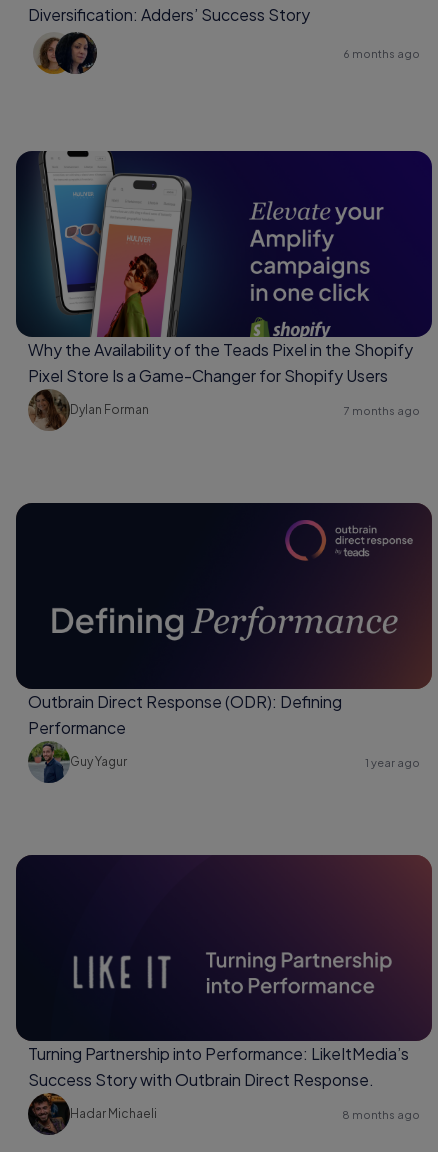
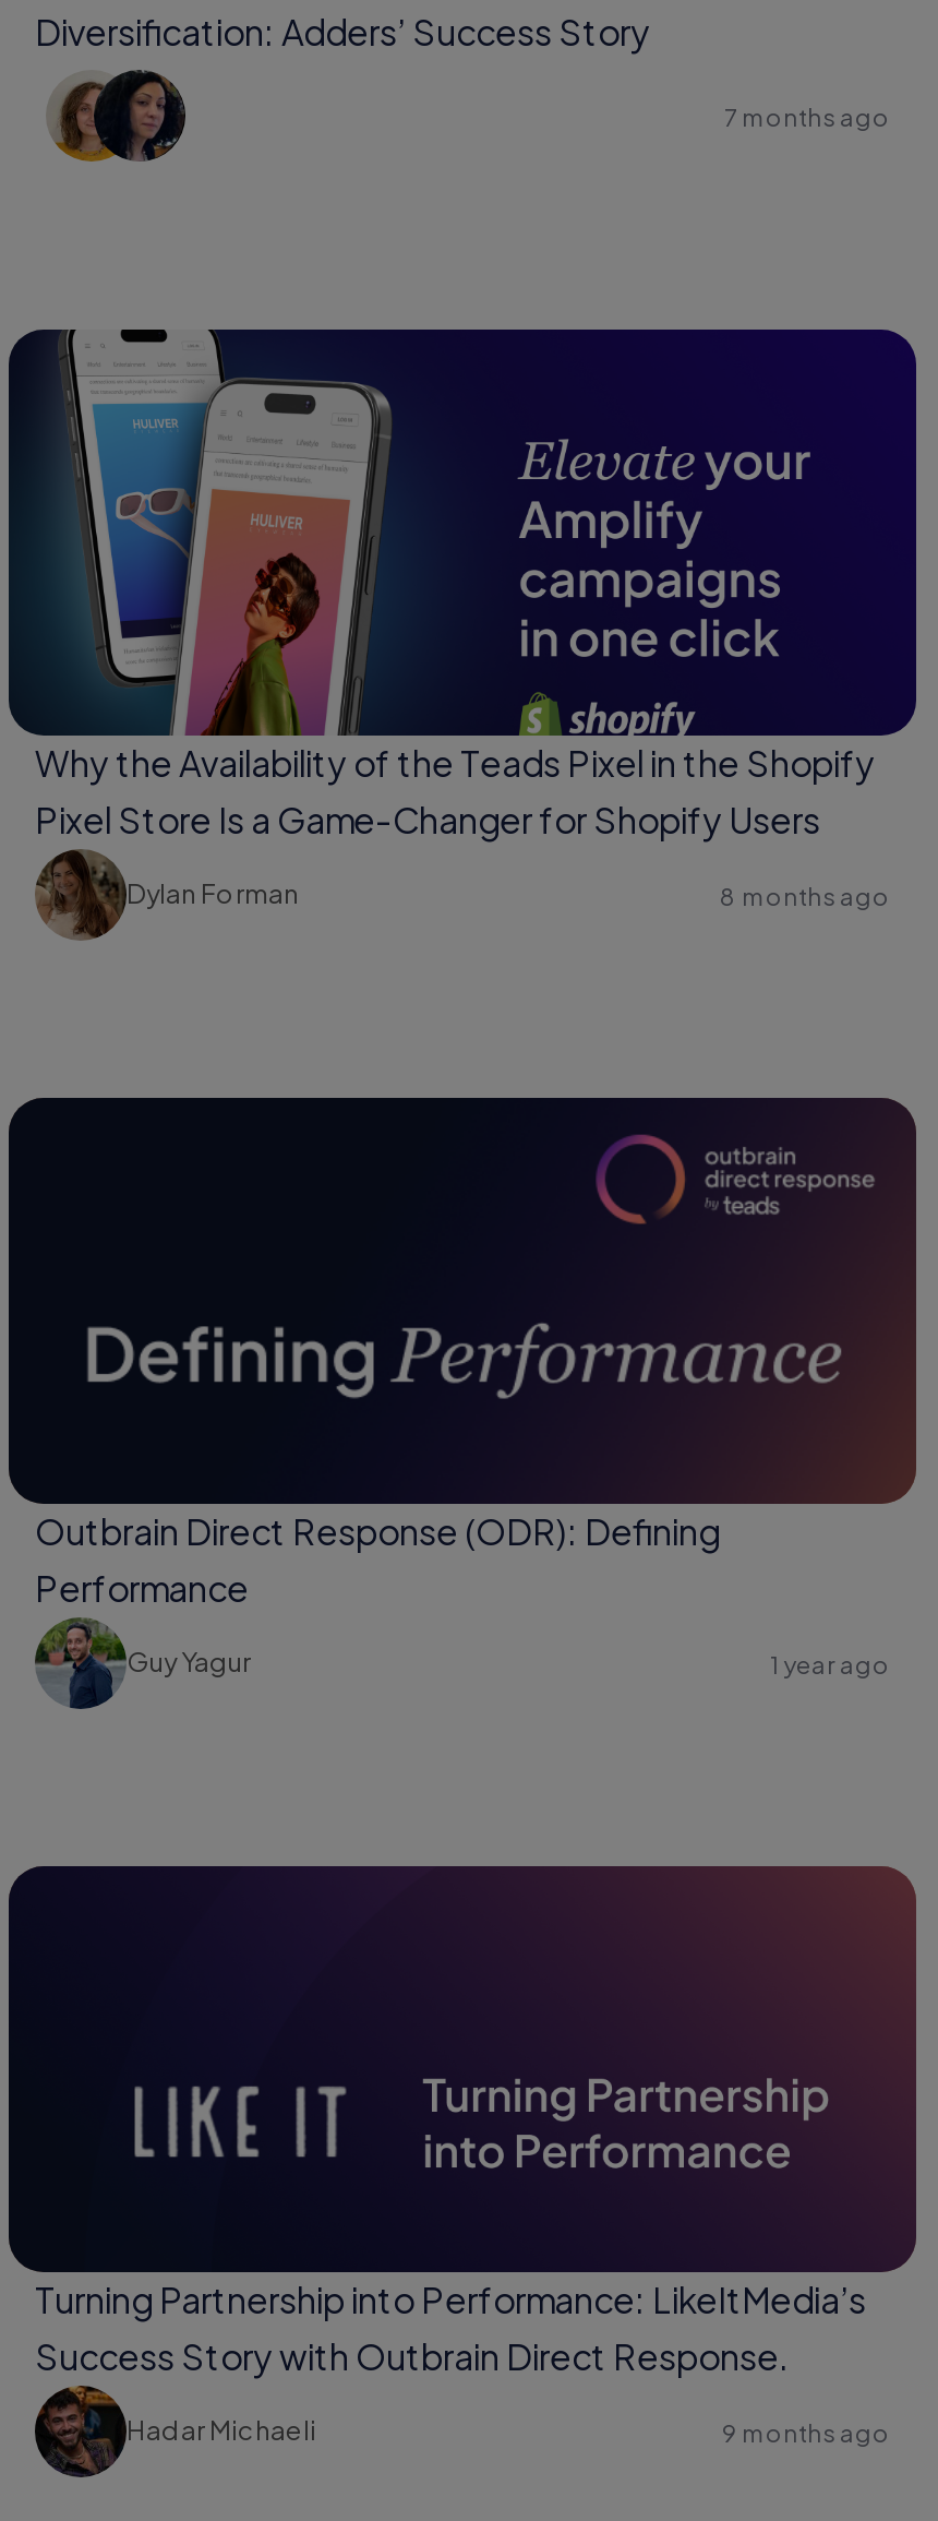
[343,47,420,60] 6 months ago -> [724,102,890,131] 7 months ago
[344,404,420,417] 7 months ago -> [720,881,890,910] 8 months ago
[342,1108,420,1121] 8 months ago -> [722,2418,890,2446] 9 months ago

